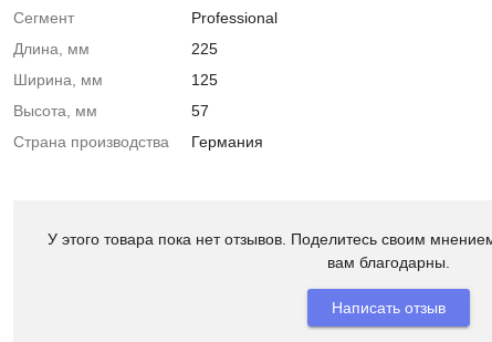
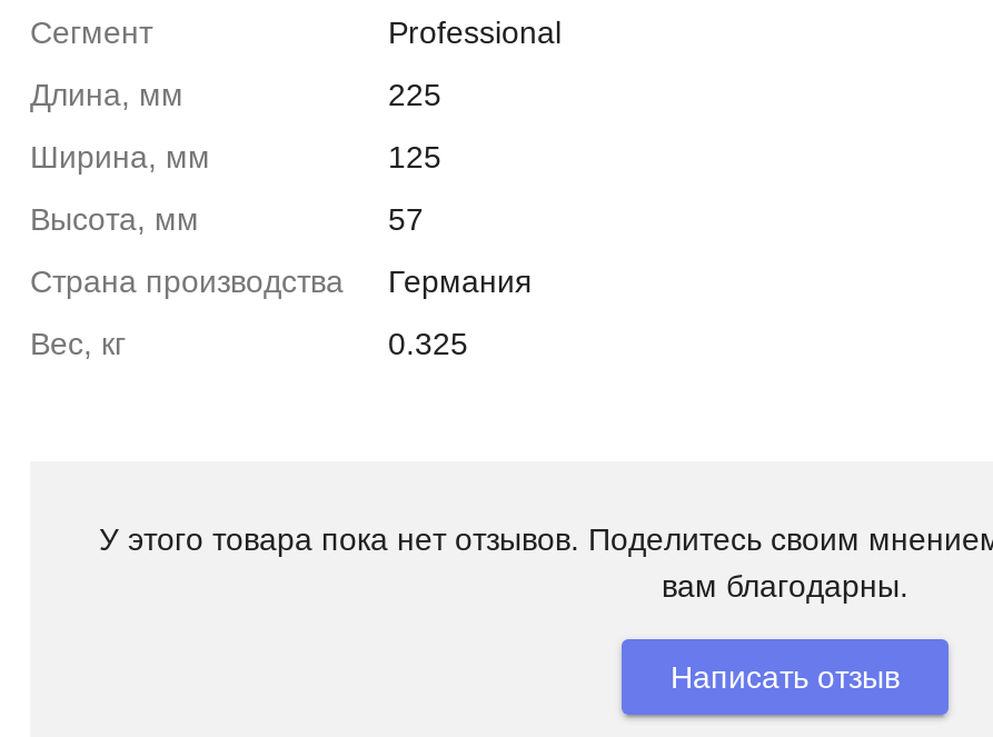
none -> [30,326,468,361] Вес, кг | 0.325

